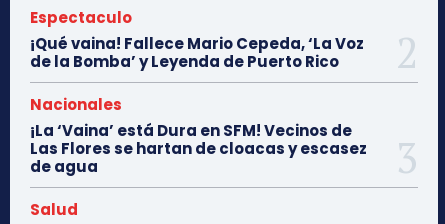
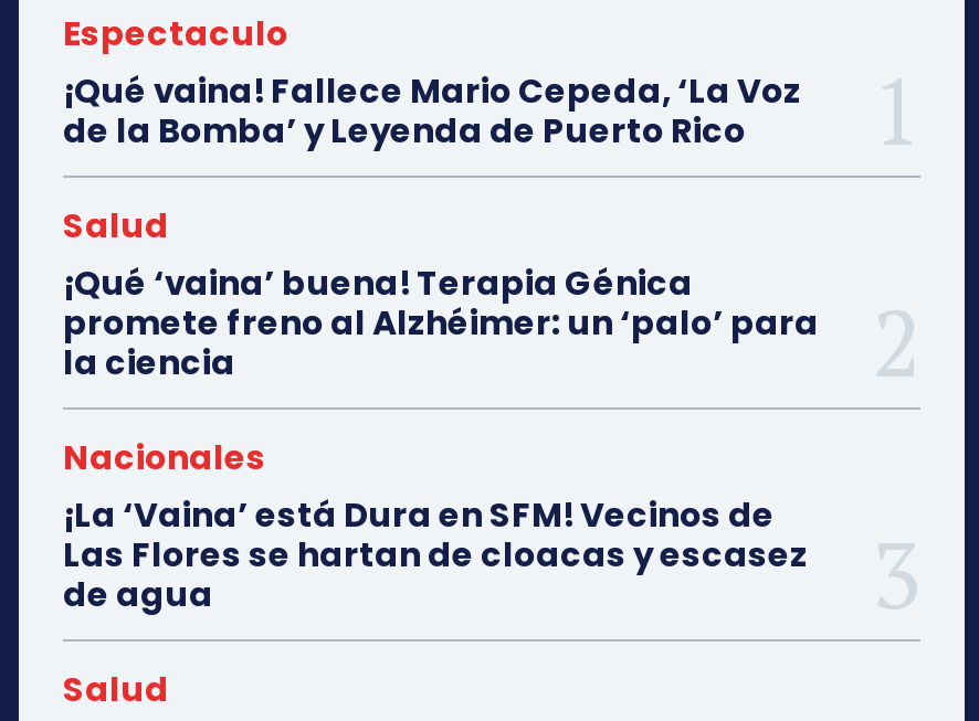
none -> [63,202,819,385] Salud | ¡Qué ‘vaina’ buena! Terapia Génica | promete freno al Alzhéimer: un ‘palo’ para | la ciencia

